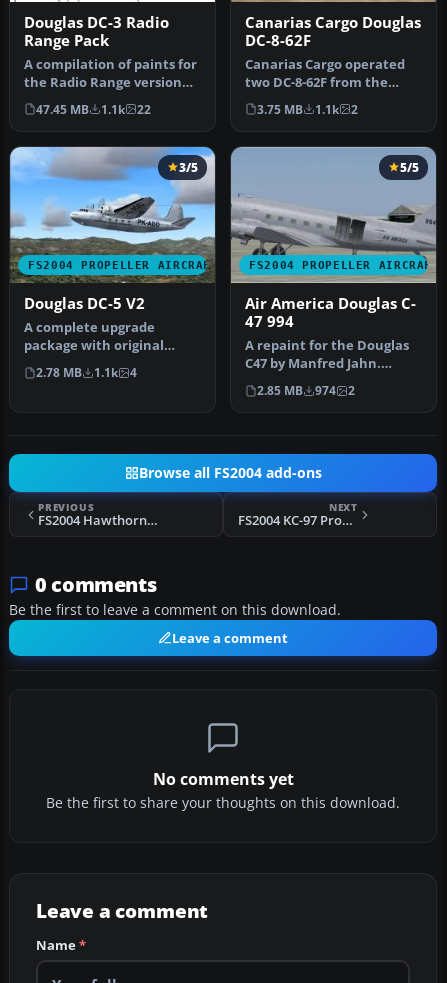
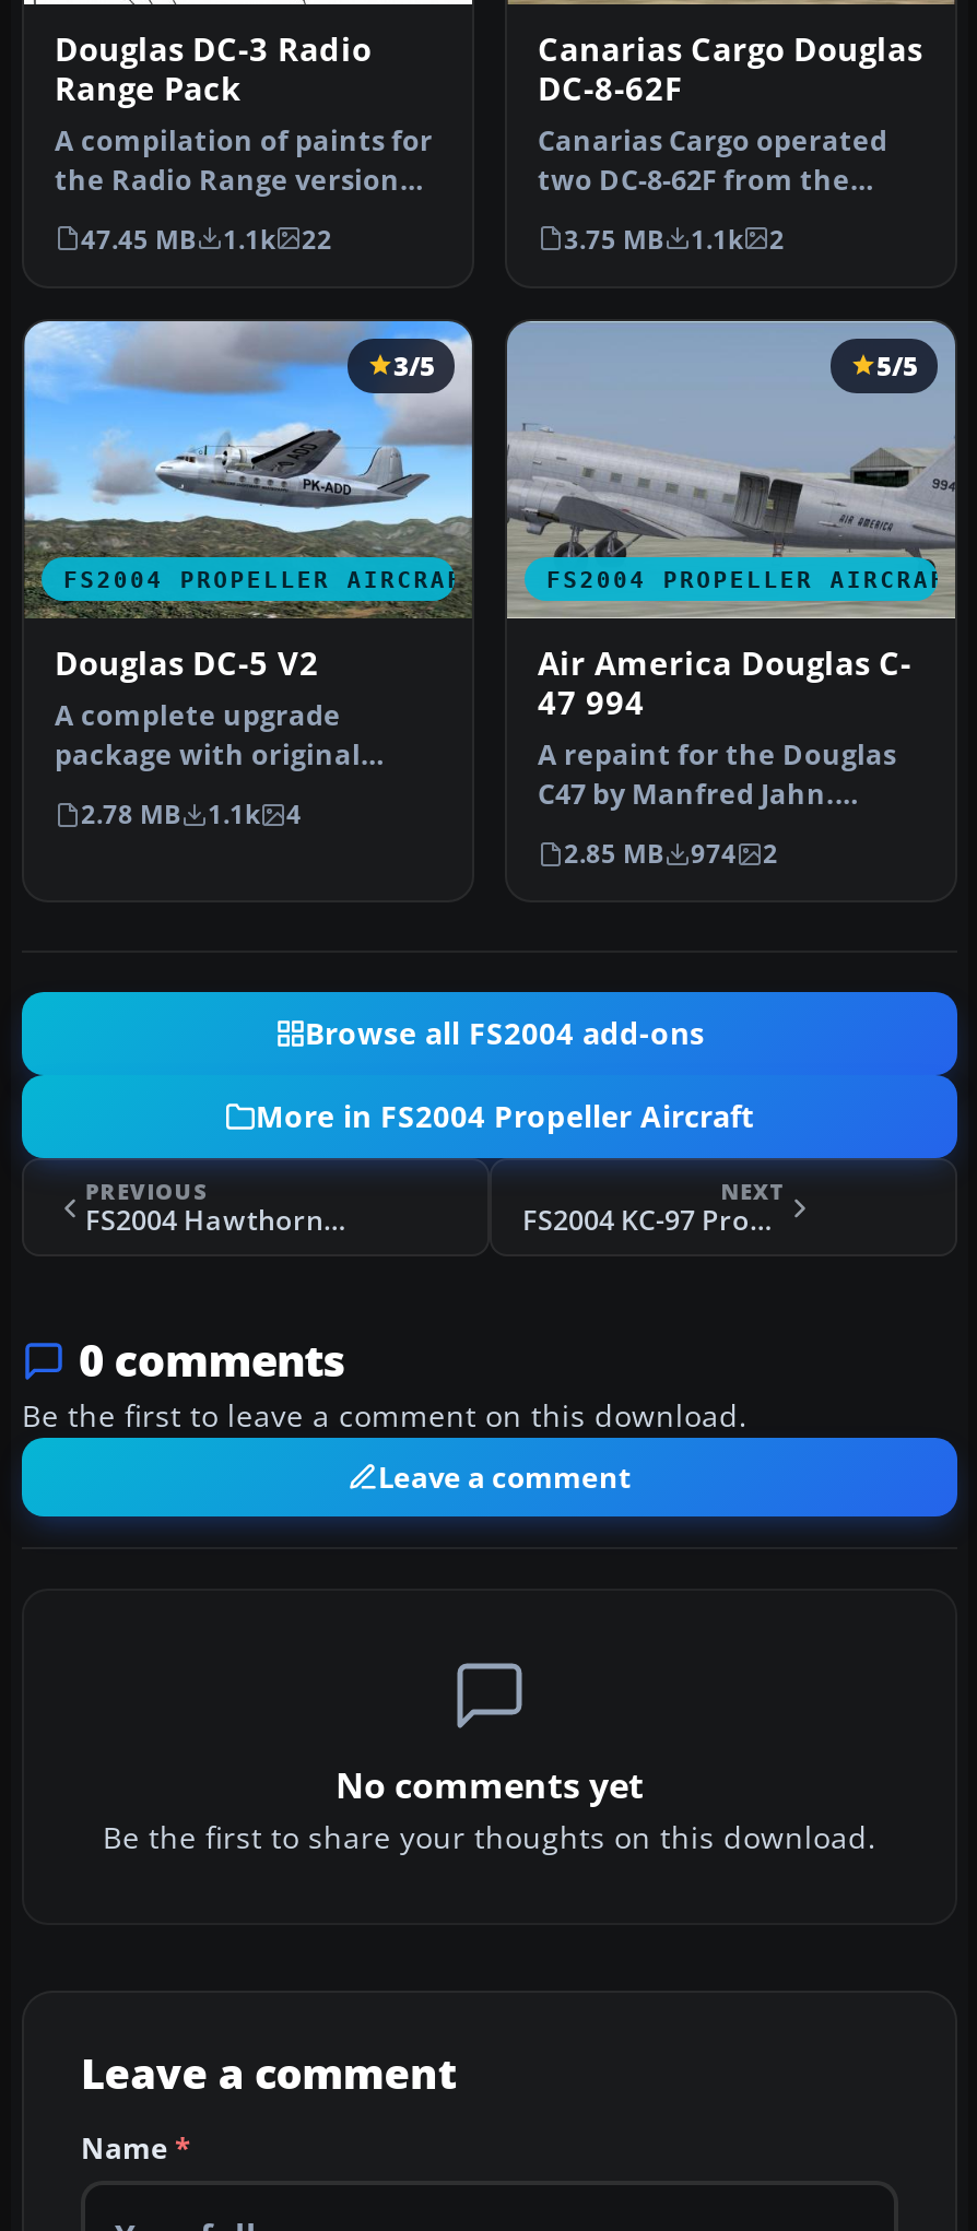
none -> [256,1097,754,1137] More in FS2004 Propeller Aircraft

